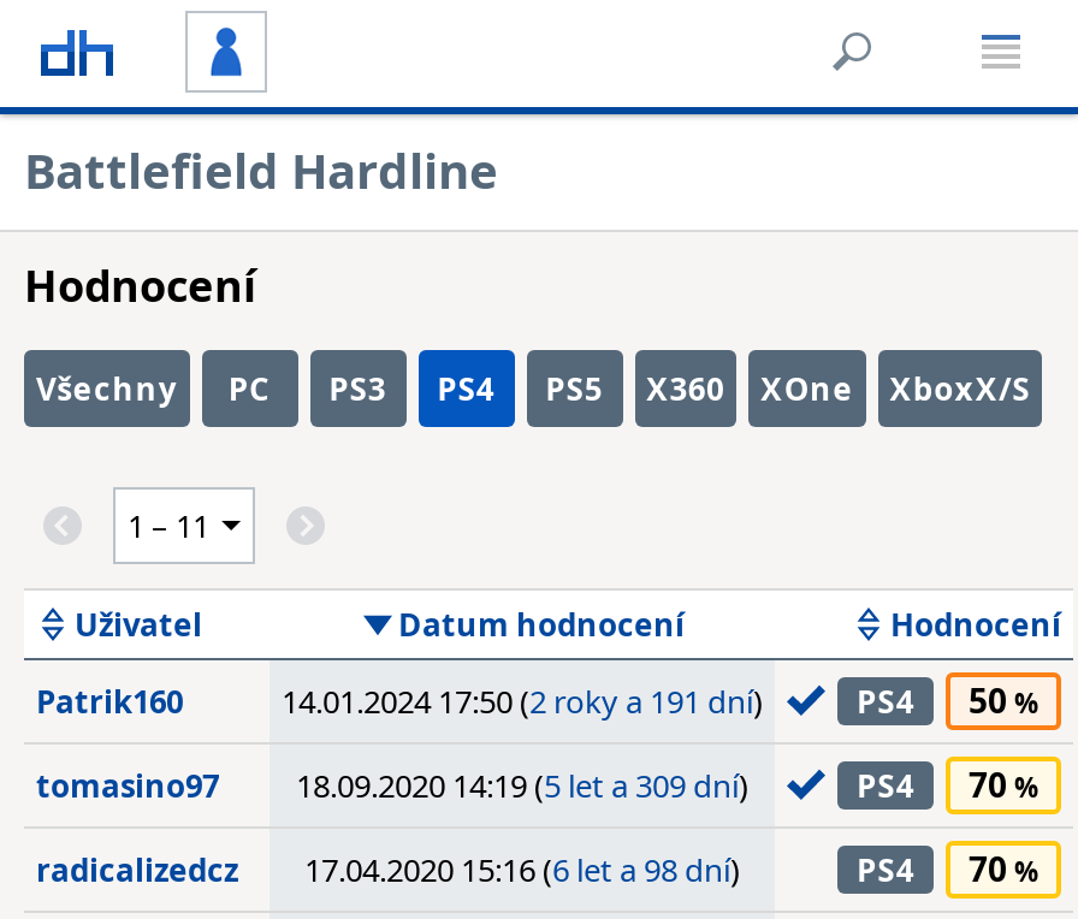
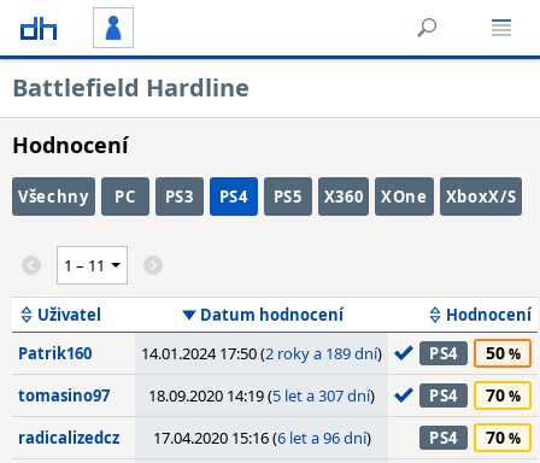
[282,680,763,723] 14.01.2024 17:50 (2 roky a 191 dní) -> [141,342,382,364] 14.01.2024 17:50 (2 roky a 189 dní)
[36,764,748,807] tomasino97 18.09.2020 14:19 (5 let a 309 dní) -> [18,385,375,406] tomasino97 18.09.2020 14:19 (5 let a 307 dní)
[36,848,740,891] radicalizedcz 17.04.2020 15:16 (6 let a 98 dní) -> [18,427,371,449] radicalizedcz 17.04.2020 15:16 (6 let a 96 dní)

